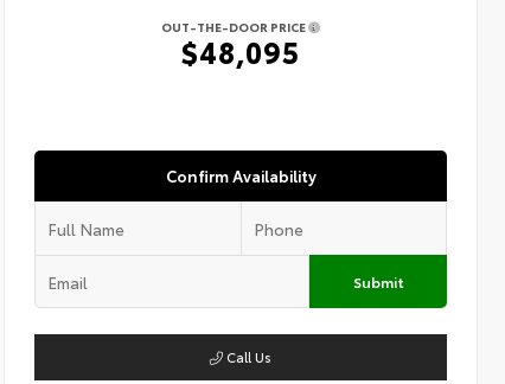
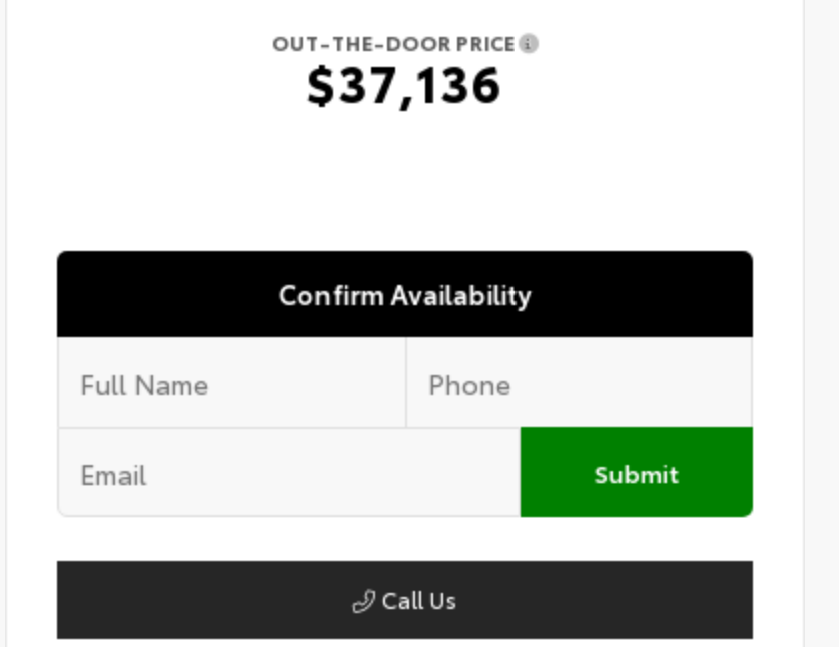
[181,30,300,71] $48,095 -> [307,47,503,115] $37,136

